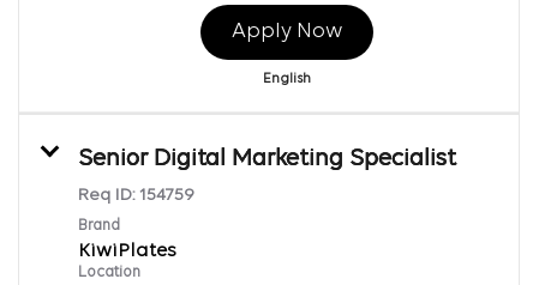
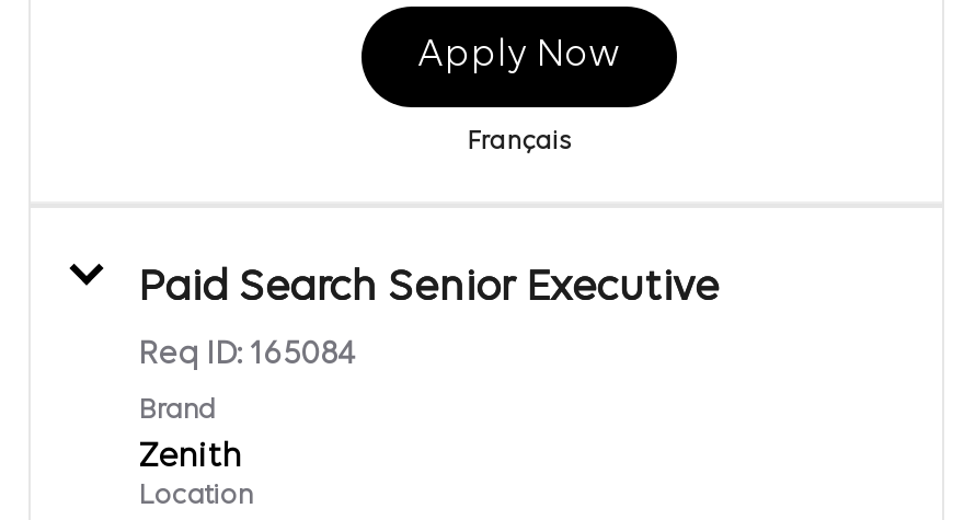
[262,71,310,86] English -> [467,129,570,155] Français
[78,147,456,171] Senior Digital Marketing Specialist -> [138,267,719,311] Paid Search Senior Executive
[78,186,194,204] Req ID: 154759 -> [138,339,355,372] Req ID: 165084
[78,241,176,260] KiwiPlates -> [138,440,241,475] Zenith

